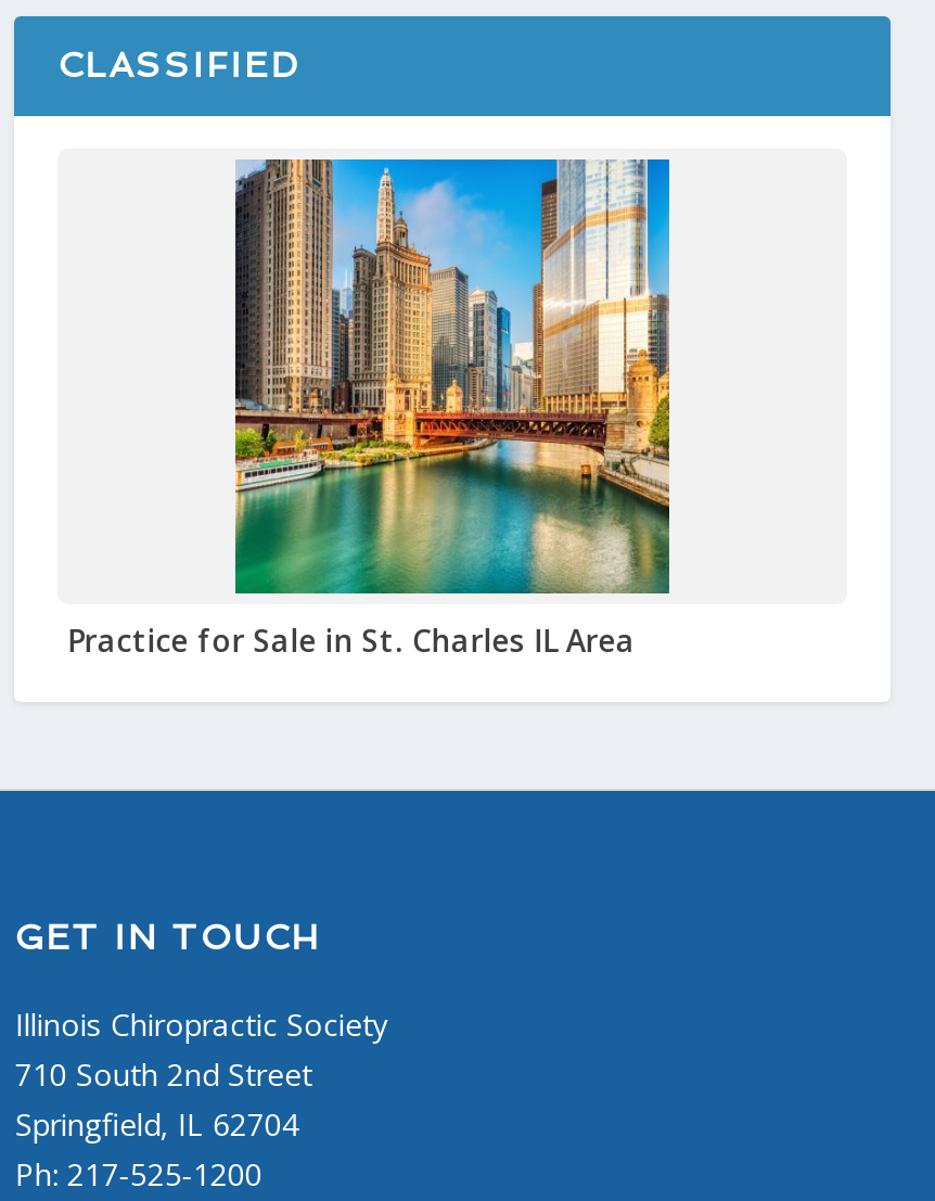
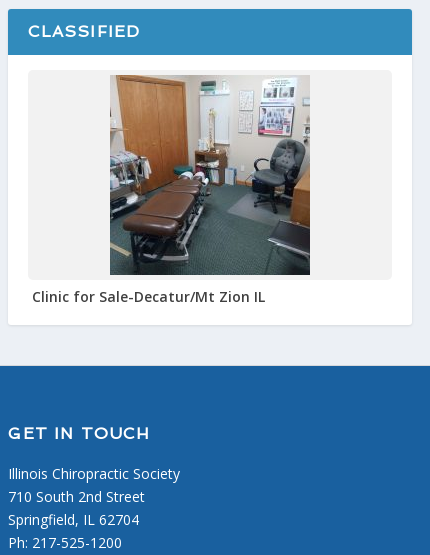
[67,157,671,662] [image] | Practice for Sale in St. Charles IL Area -> [32,74,311,306] [image] | Clinic for Sale-Decatur/Mt Zion IL

